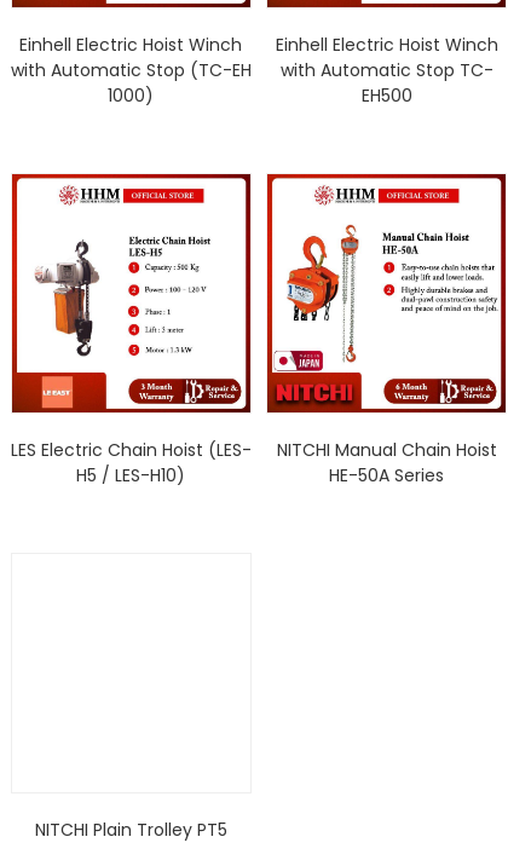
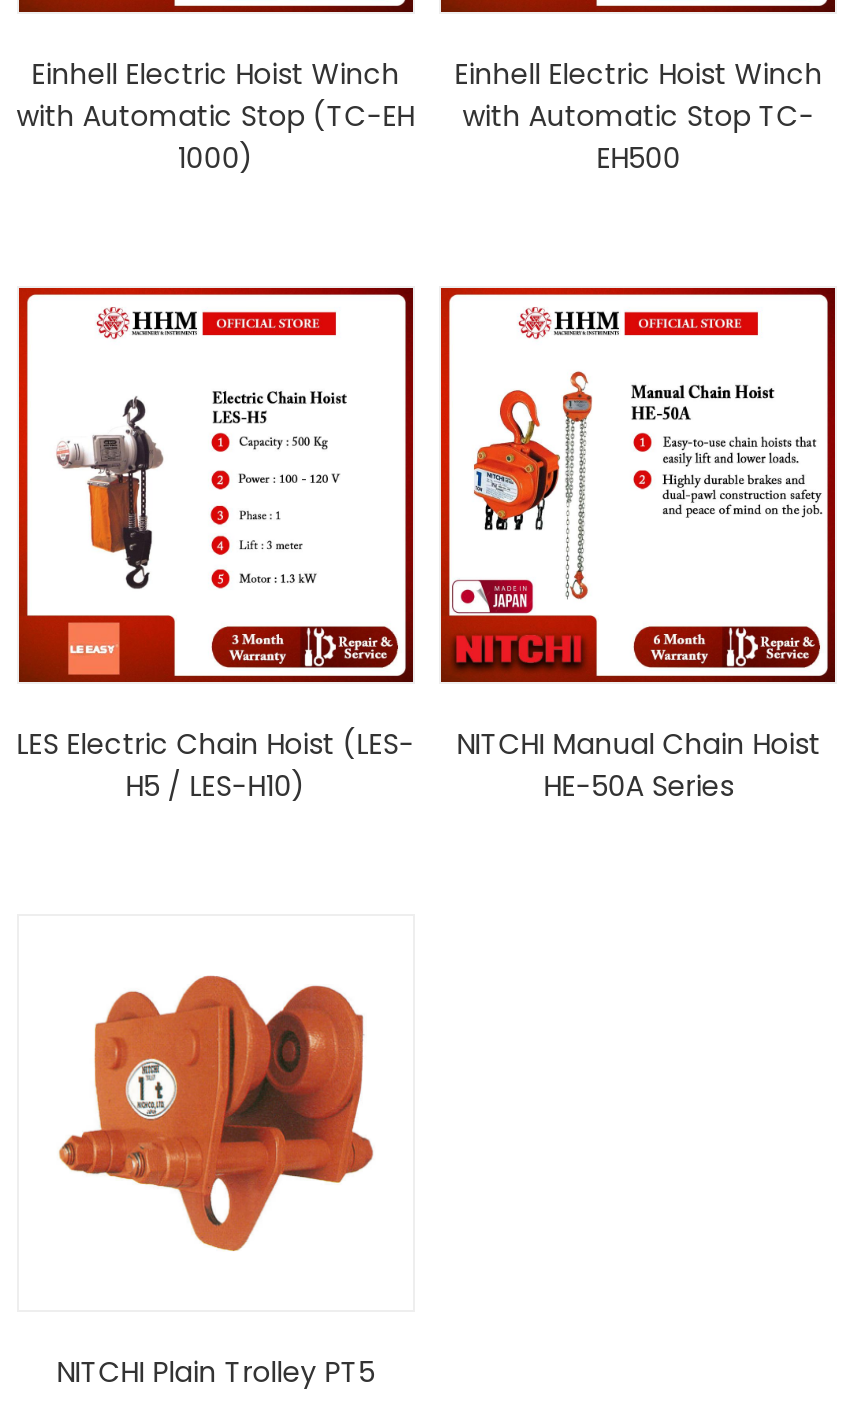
none -> [57,974,375,1254] [image]

